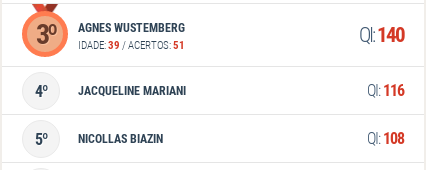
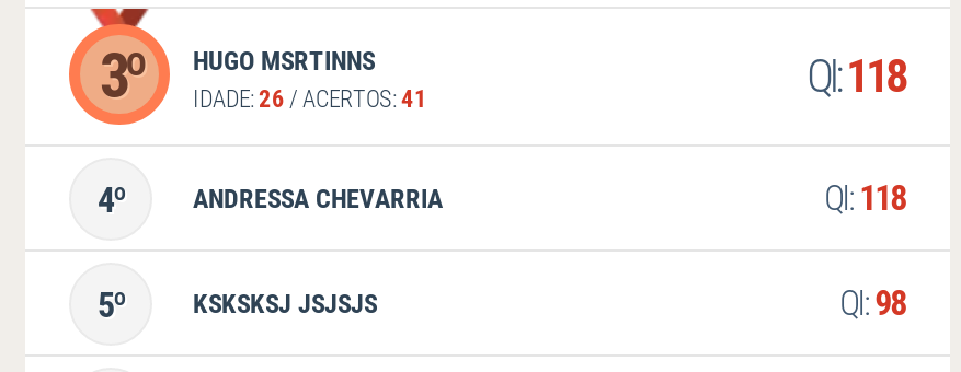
[78,21,404,52] AGNES WUSTEMBERG | IDADE: 39 / ACERTOS: 51 | QI:140 -> [193,47,905,114] HUGO MSRTINNS | IDADE: 26 / ACERTOS: 41 | QI:118
[78,81,404,100] JACQUELINE MARIANI | QI: 116 -> [193,178,905,219] ANDRESSA CHEVARRIA | QI: 118
[78,129,404,148] NICOLLAS BIAZIN | QI: 108 -> [193,283,905,325] KSKSKSJ JSJSJS | QI: 98

